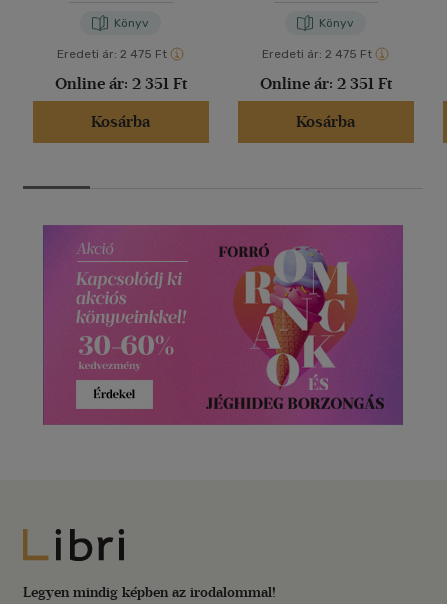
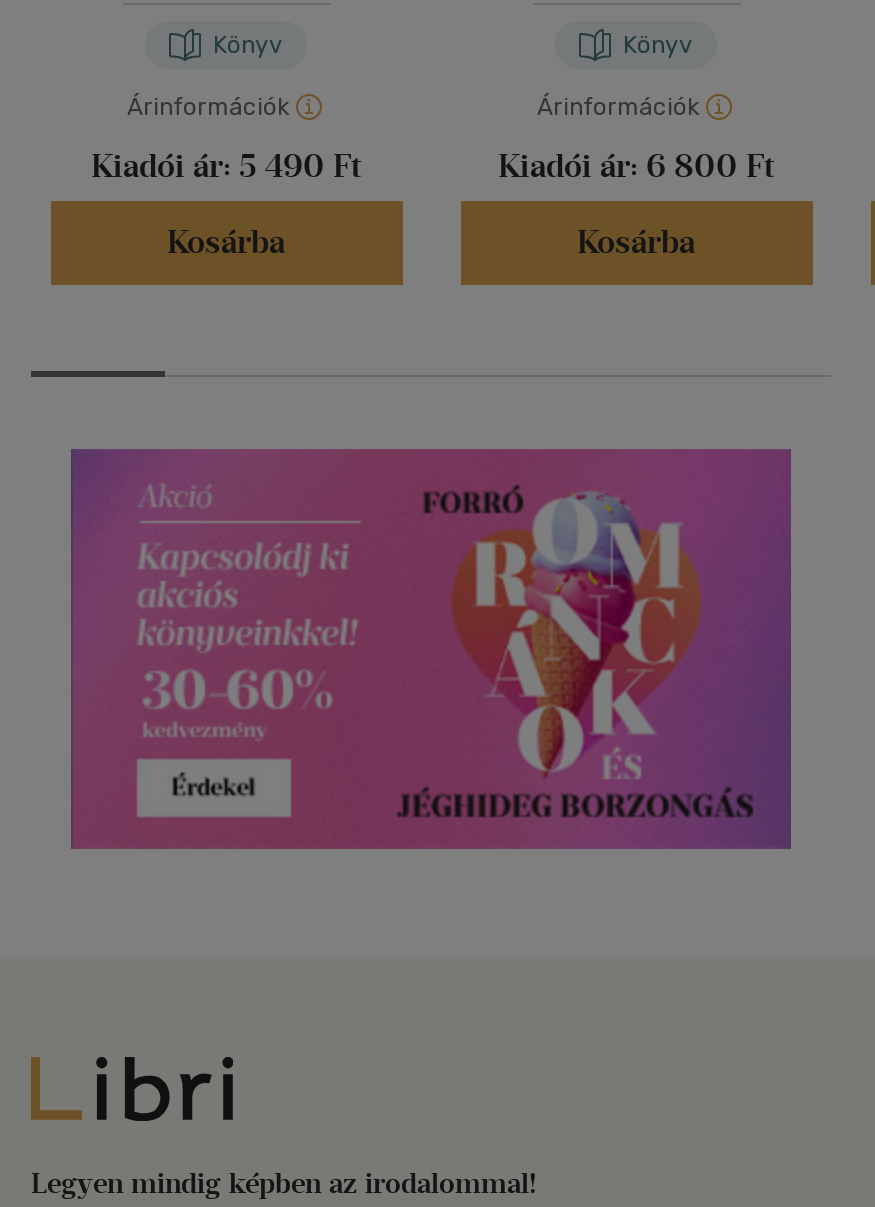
[56,47,166,61] Eredeti ár: 2 475 Ft -> [127,94,289,122] Árinformációk
[261,47,371,61] Eredeti ár: 2 475 Ft -> [537,94,699,122] Árinformációk
[54,74,186,93] Online ár: 2 351 Ft -> [91,148,361,186] Kiadói ár: 5 490 Ft
[259,74,391,93] Online ár: 2 351 Ft -> [498,148,774,186] Kiadói ár: 6 800 Ft

